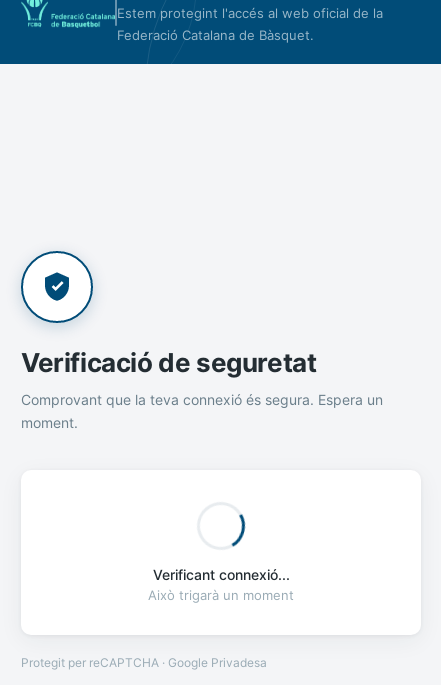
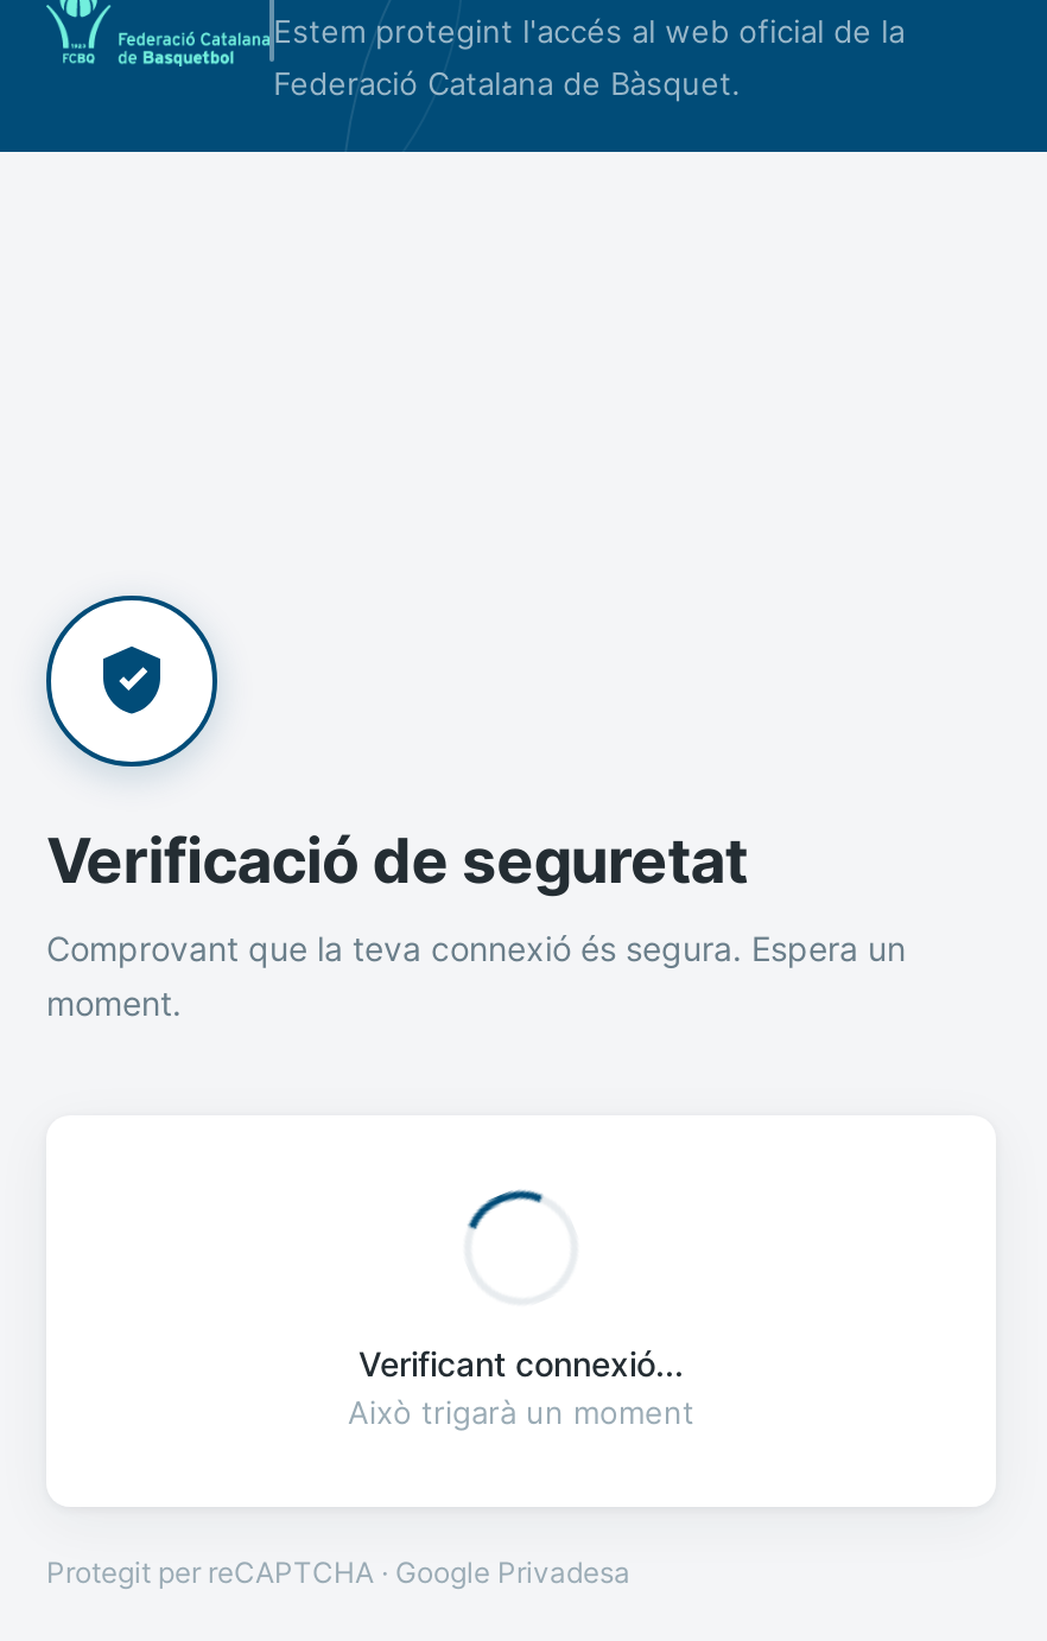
[200,502,246,547] [image] -> [467,1189,578,1296] [image]

